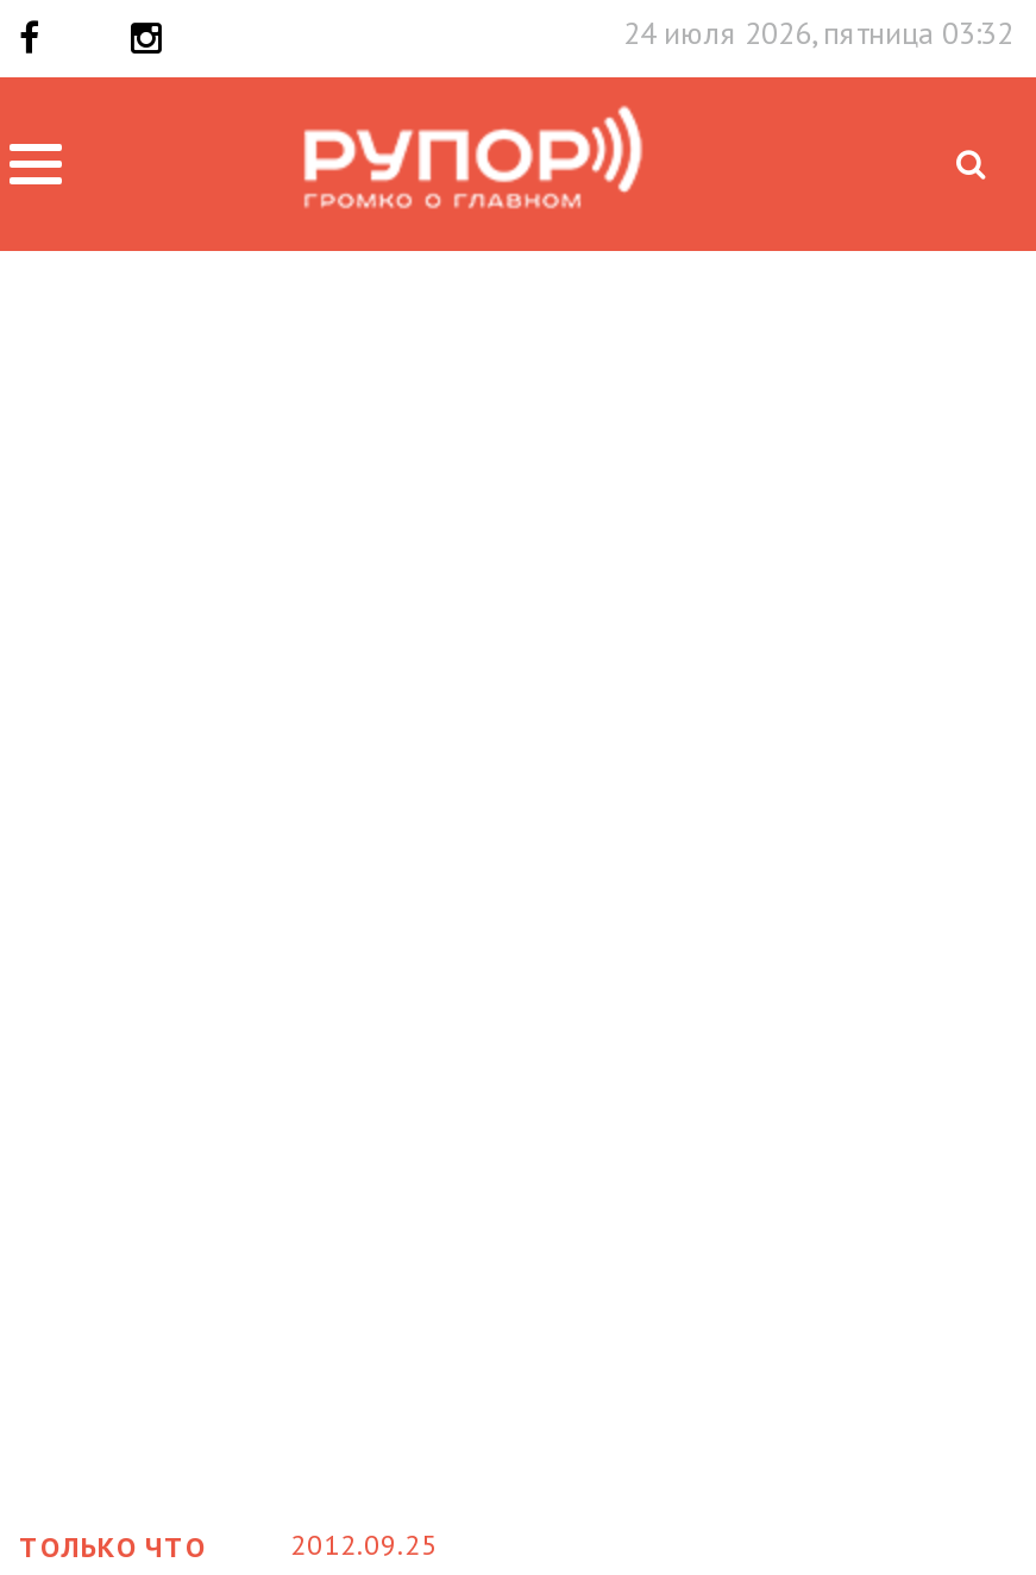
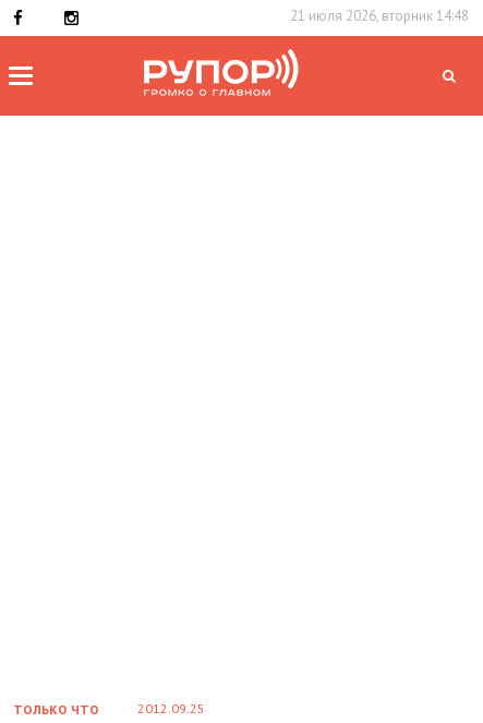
[623,13,1013,54] 24 июля 2026, пятница 03:32 -> [290,7,469,25] 21 июля 2026, вторник 14:48

